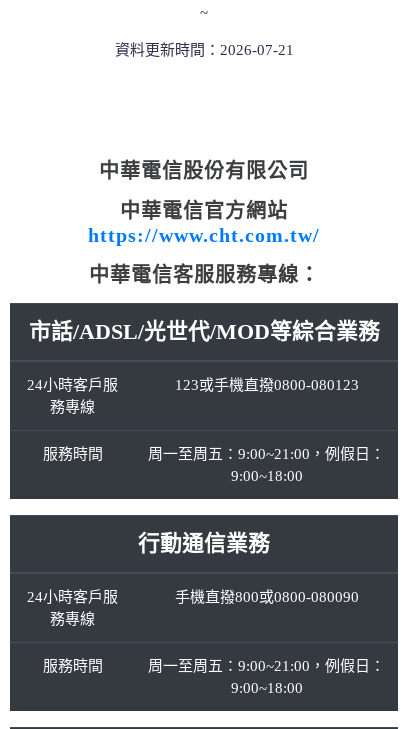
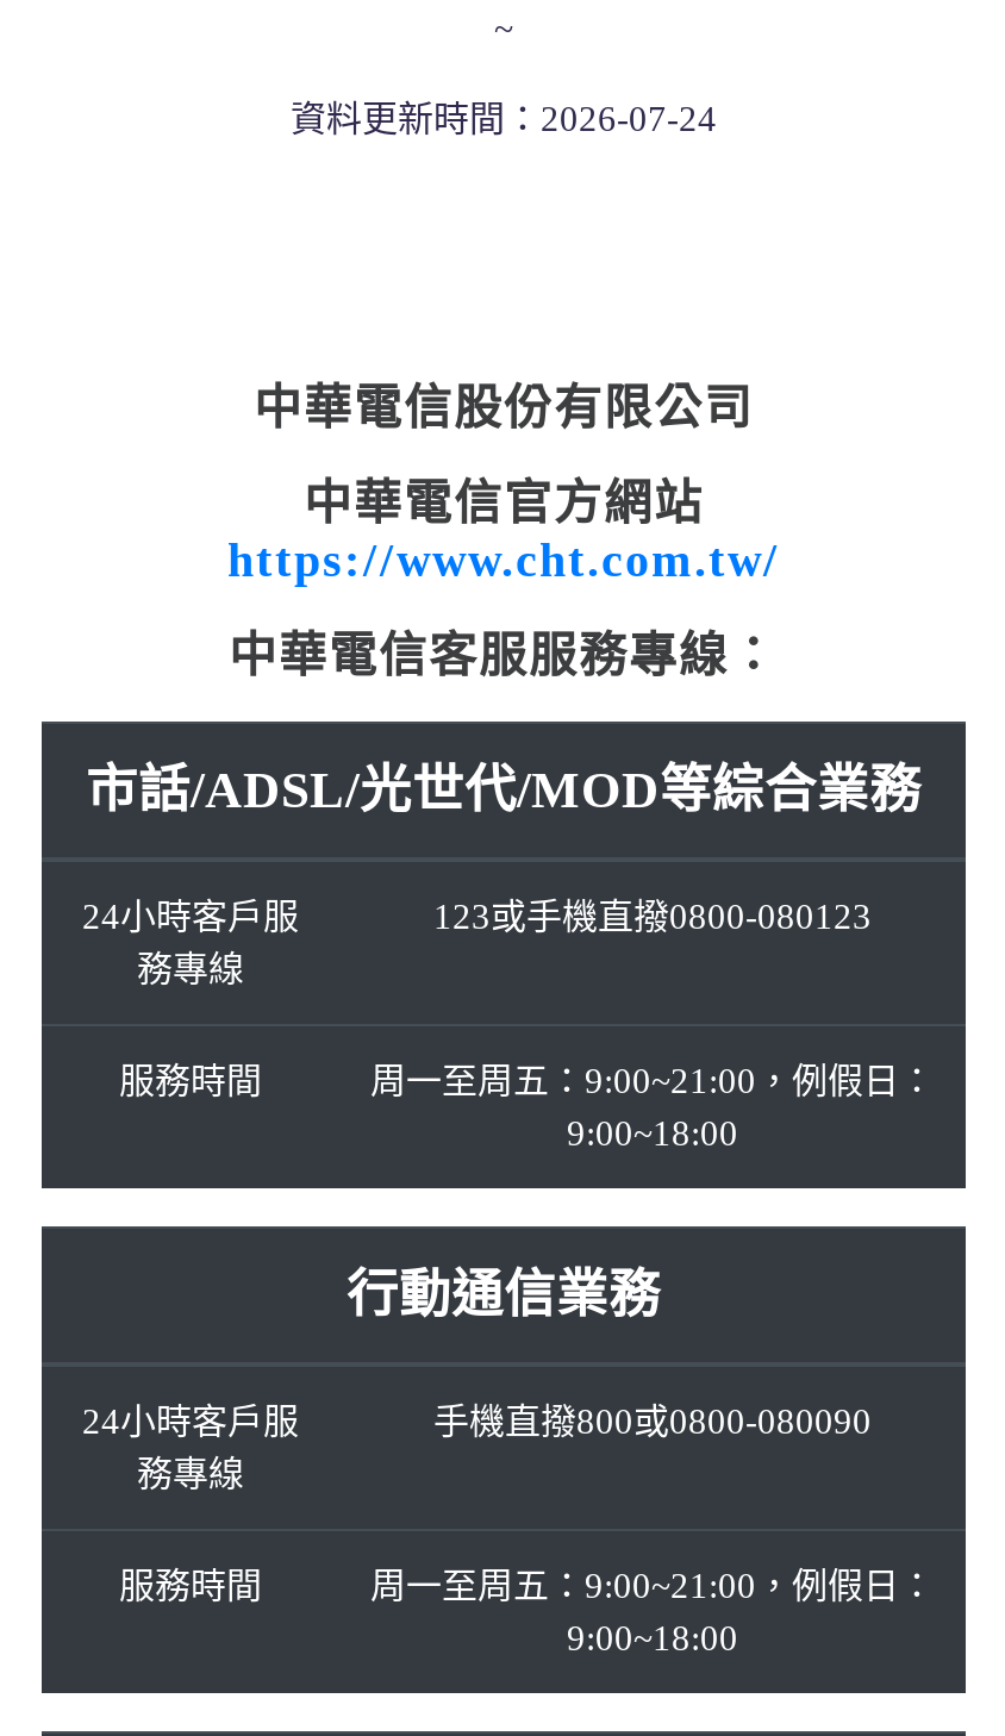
[114,42,293,58] 資料更新時間：2026-07-21 -> [291,100,717,138] 資料更新時間：2026-07-24

